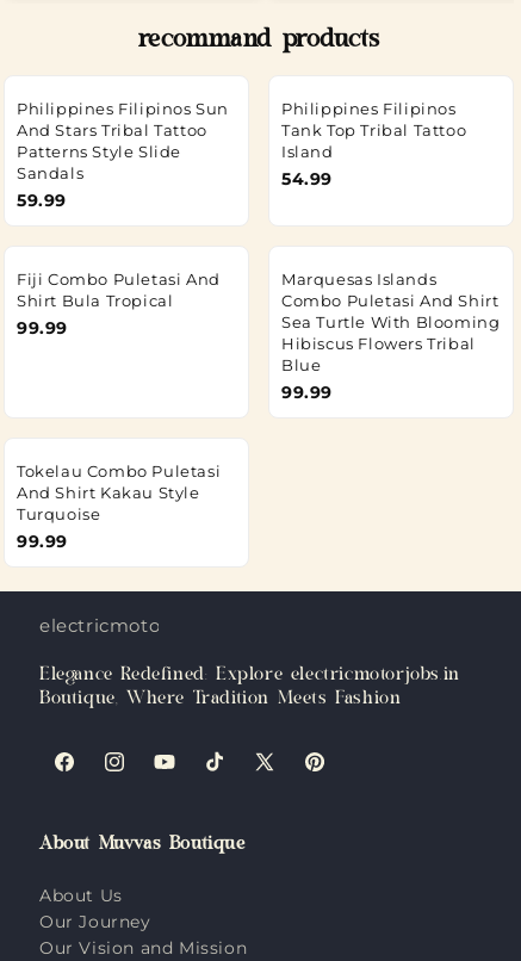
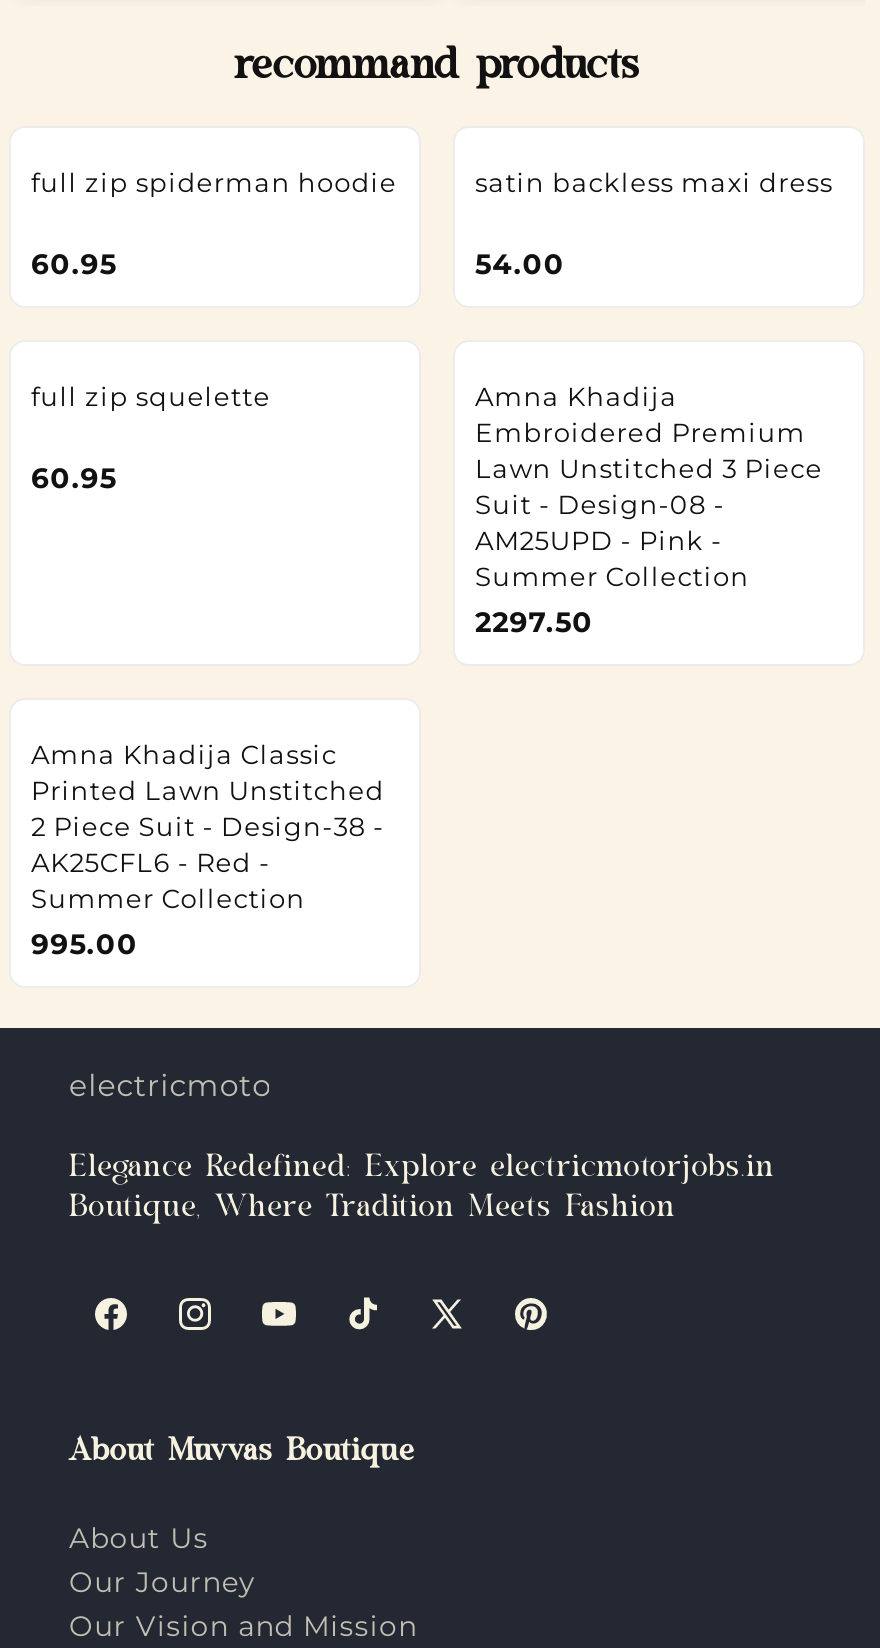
[17,99,229,211] Philippines Filipinos Sun | And Stars Tribal Tattoo | Patterns Style Slide | Sandals | 59.99 -> [31,166,397,282] full zip spiderman hoodie | 60.95
[281,99,466,190] Philippines Filipinos | Tank Top Tribal Tattoo | Island | 54.99 -> [475,166,833,282] satin backless maxi dress | 54.00
[17,269,220,339] Fiji Combo Puletasi And | Shirt Bula Tropical | 99.99 -> [31,380,271,496] full zip squelette | 60.95
[281,269,500,403] Marquesas Islands | Combo Puletasi And Shirt | Sea Turtle With Blooming | Hibiscus Flowers Tribal | Blue | 99.99 -> [475,380,823,640] Amna Khadija | Embroidered Premium | Lawn Unstitched 3 Piece | Suit - Design-08 - | AM25UPD - Pink - | Summer Collection | 2297.50
[17,461,221,552] Tokelau Combo Puletasi | And Shirt Kakau Style | Turquoise | 99.99 -> [31,738,385,962] Amna Khadija Classic | Printed Lawn Unstitched | 2 Piece Suit - Design-38 - | AK25CFL6 - Red - | Summer Collection | 995.00

